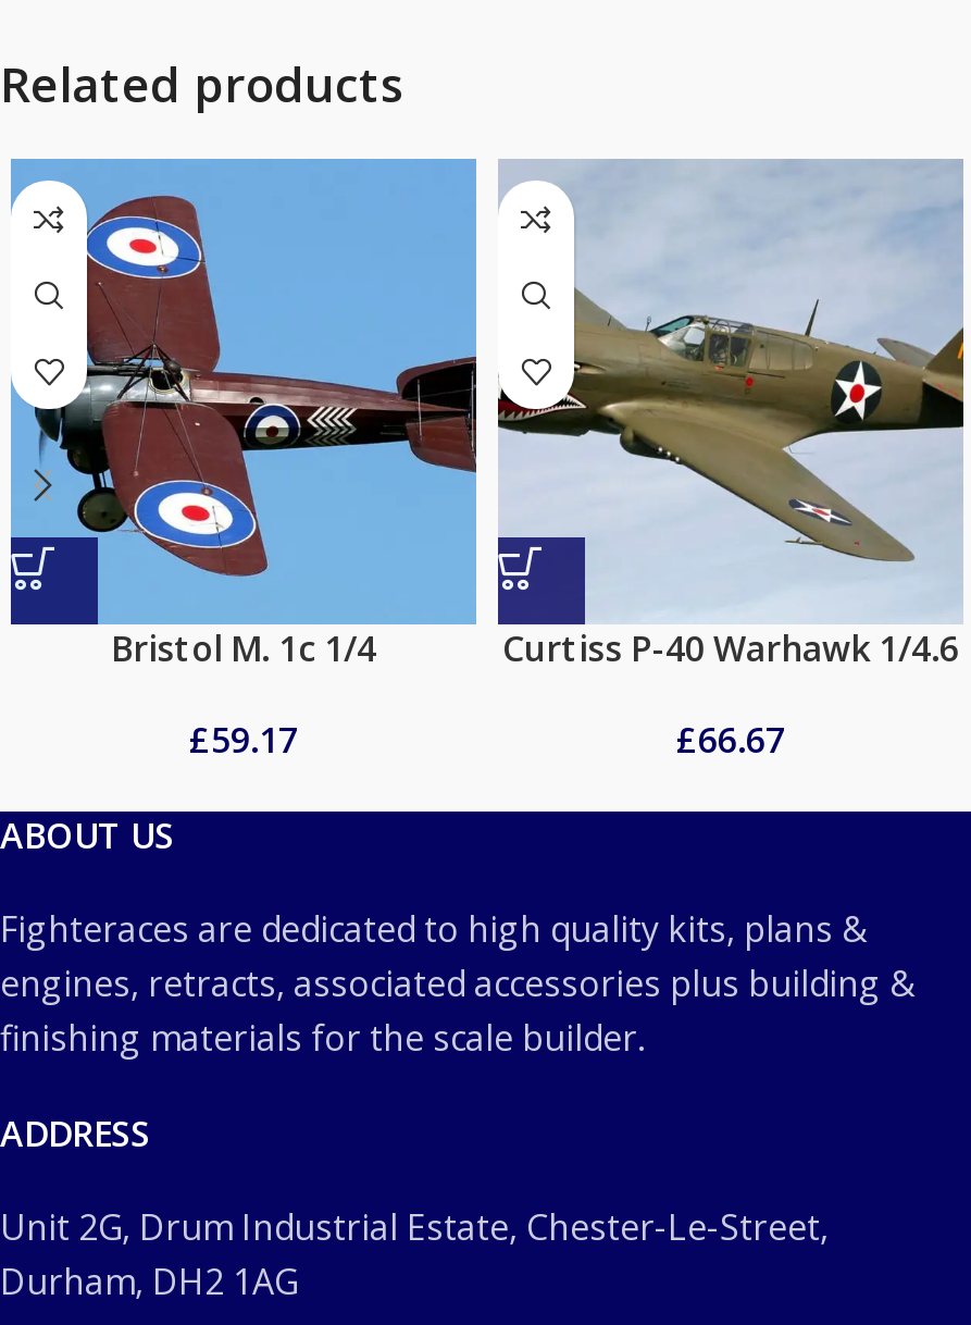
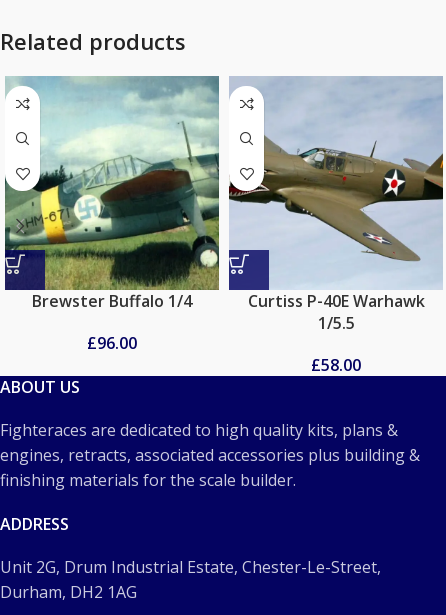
[9,159,478,673] [image] | Bristol M. 1c 1/4 -> [4,76,220,312] [image] | Brewster Buffalo 1/4
[502,626,959,673] Curtiss P-40 Warhawk 1/4.6 -> [247,290,424,334] Curtiss P-40E Warhawk | 1/5.5
[189,717,298,765] £59.17 -> [87,332,137,354] £96.00
[676,717,785,765] £66.67 -> [311,354,361,376] £58.00

